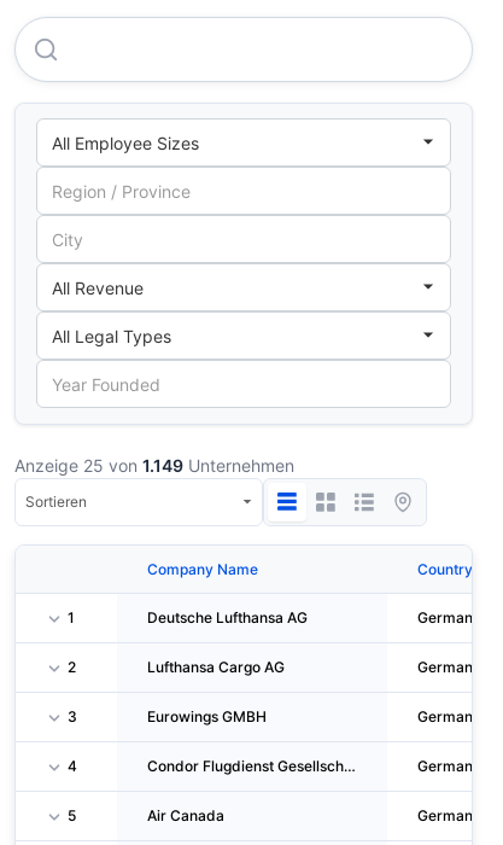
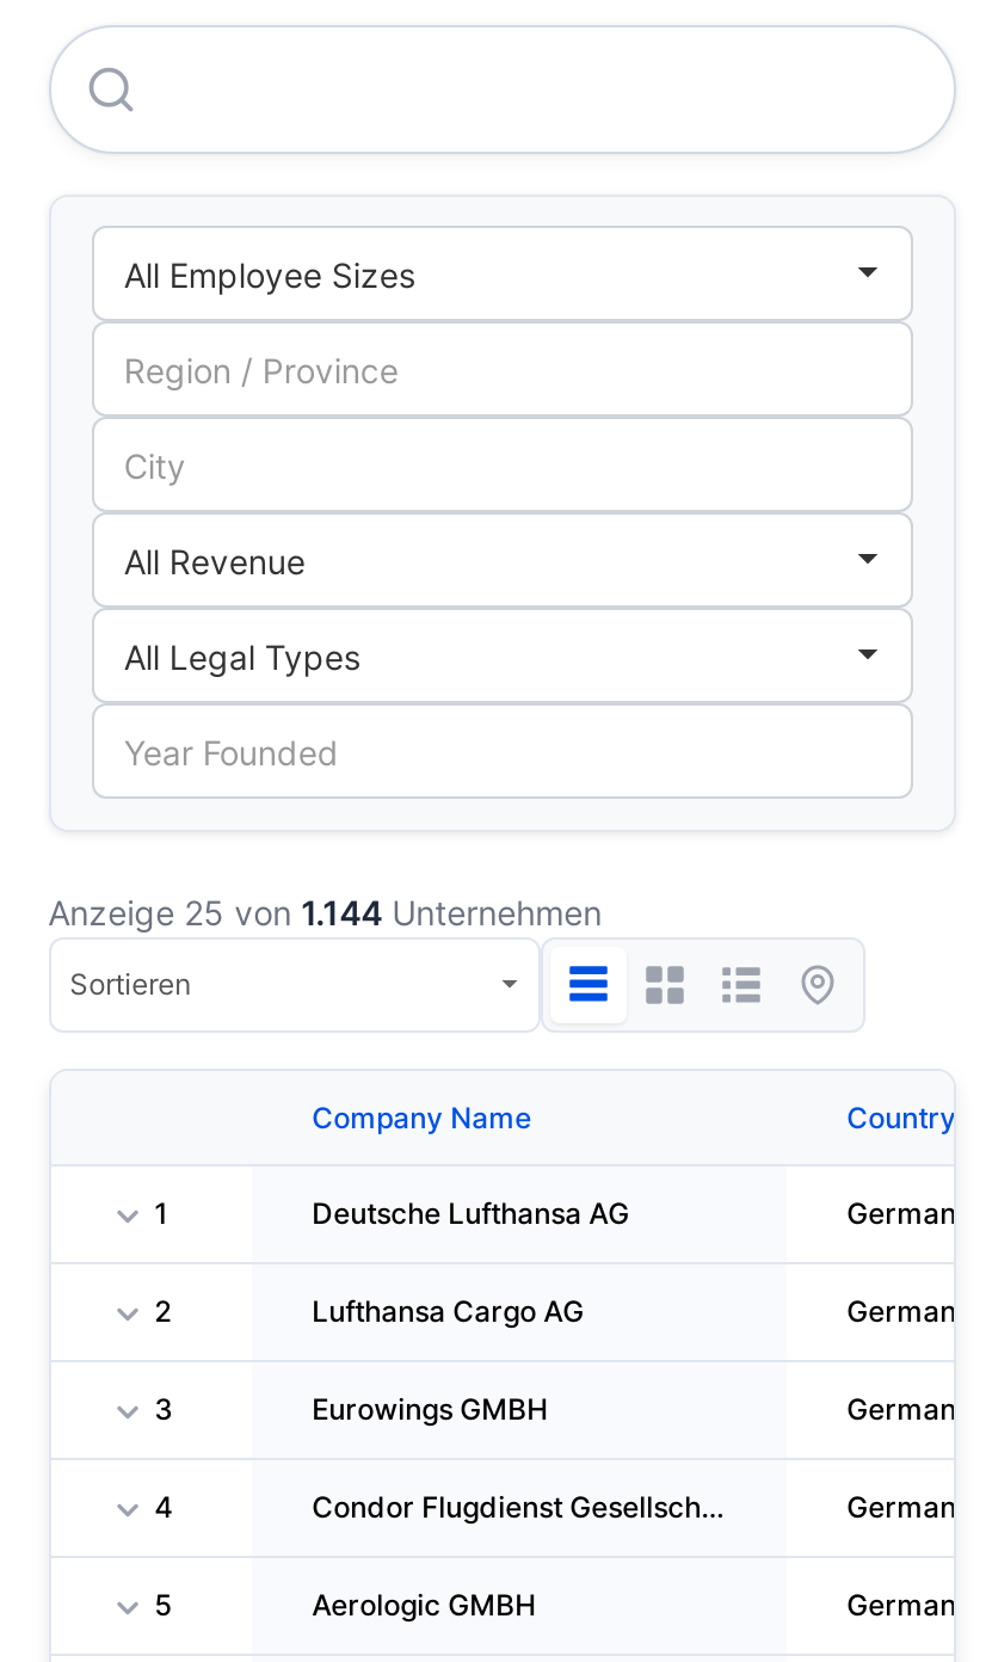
[14,456,294,476] Anzeige 25 von 1.149 Unternehmen -> [48,893,602,933] Anzeige 25 von 1.144 Unternehmen
[147,807,225,825] Air Canada -> [312,1587,536,1623] Aerologic GMBH

